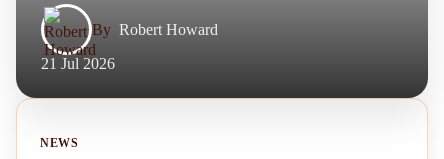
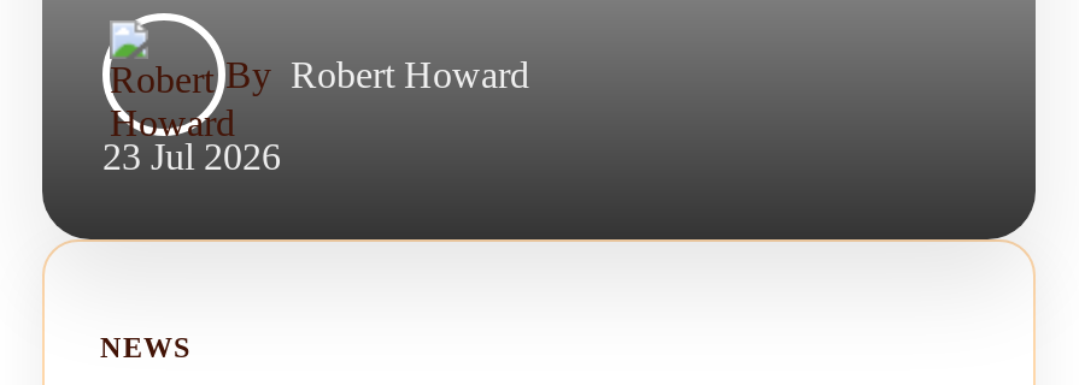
[41,55,115,72] 21 Jul 2026 -> [102,136,281,177] 23 Jul 2026

